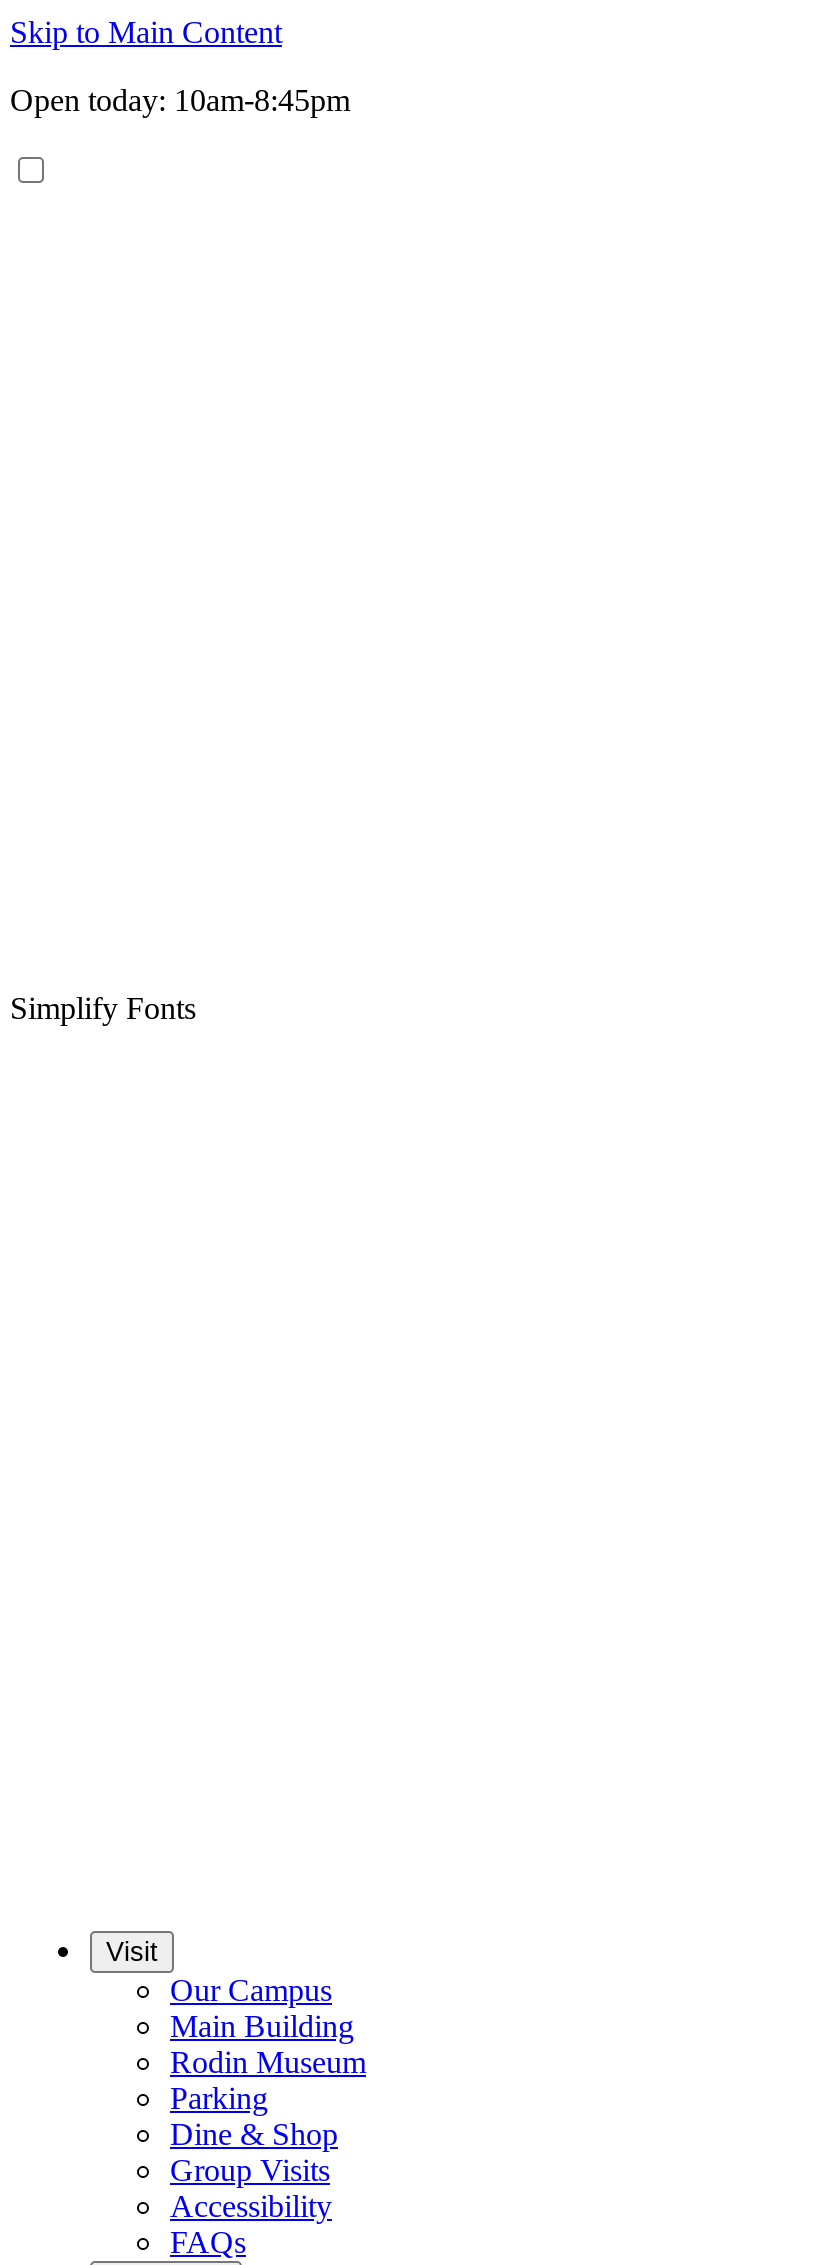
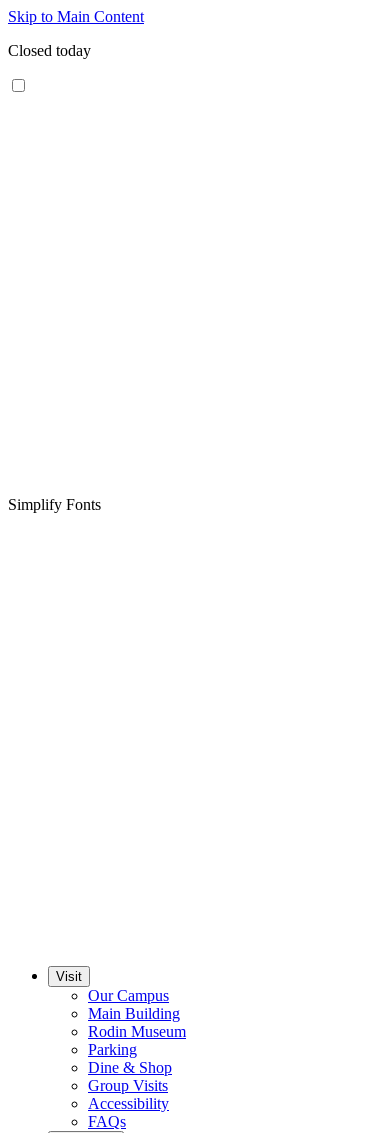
[10,83,350,117] Open today: 10am-8:45pm -> [8,42,91,59] Closed today

